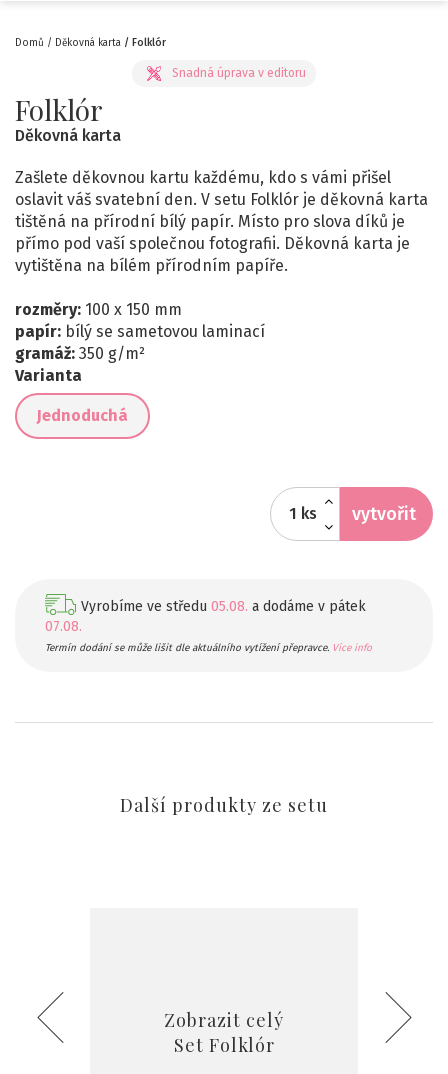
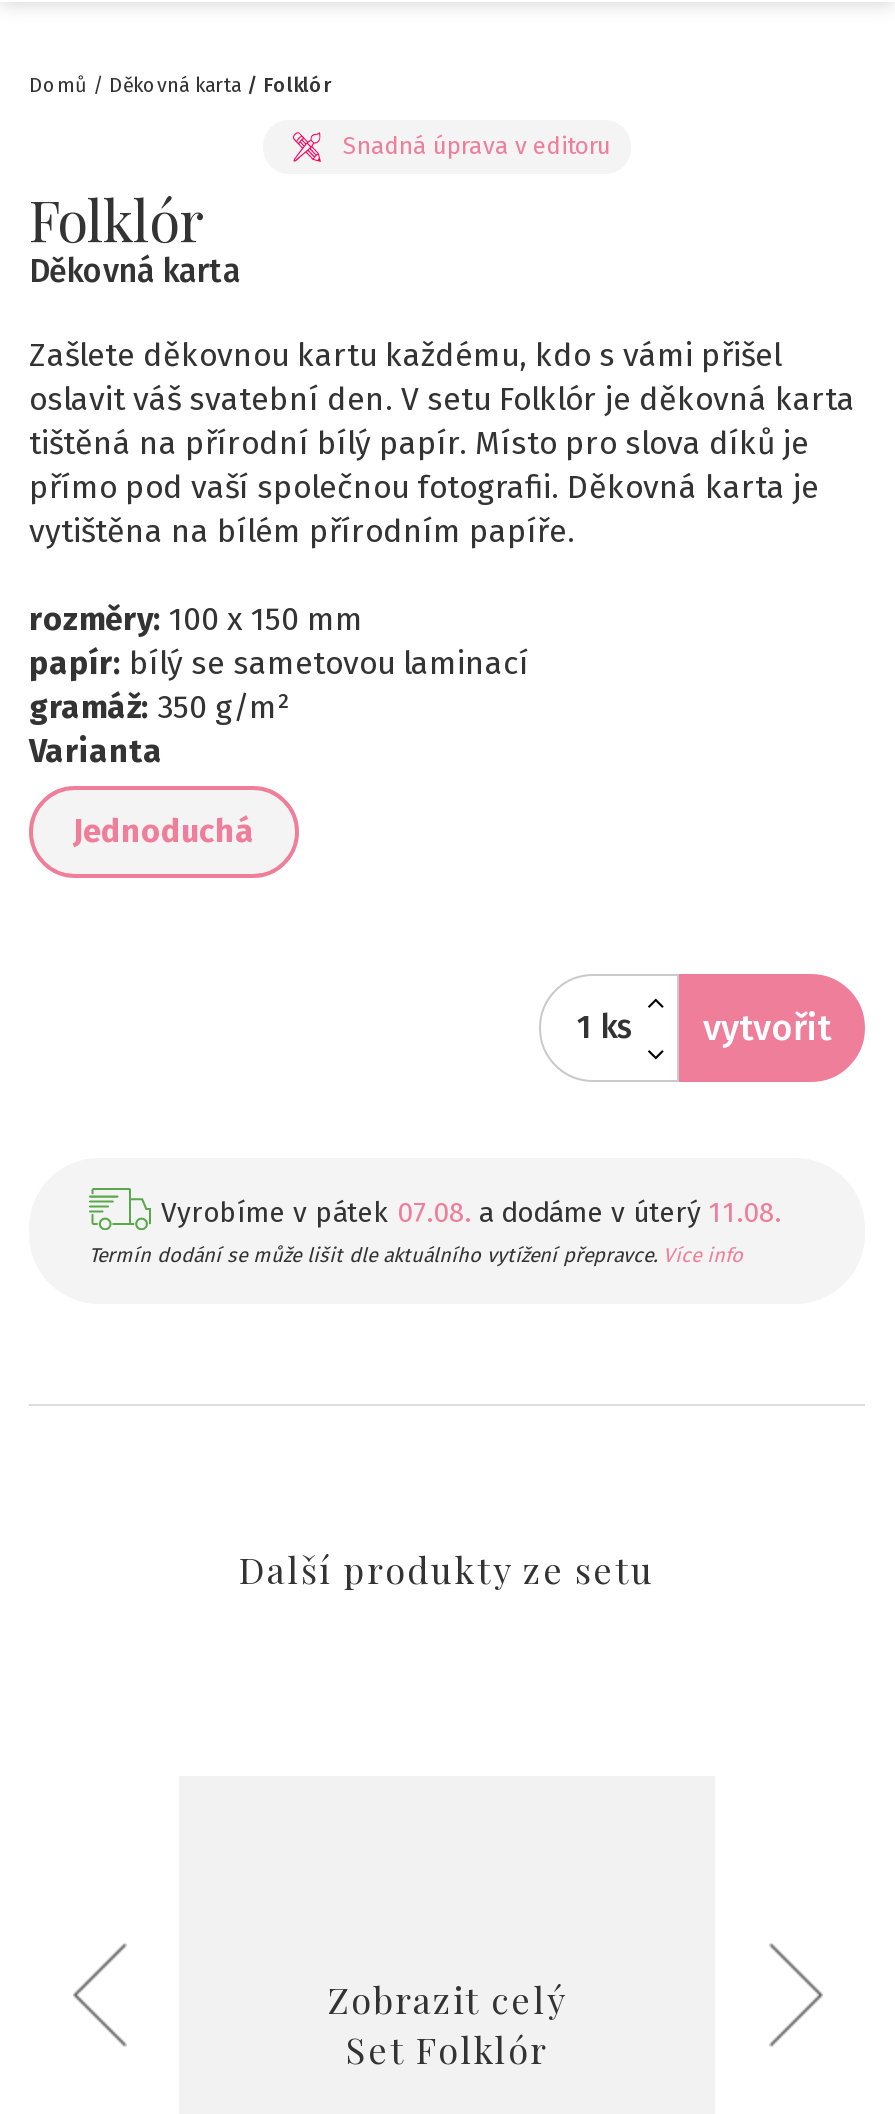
[45,598,366,635] Vyrobíme ve středu 05.08. a dodáme v pátek | 07.08. -> [161,1196,781,1230] Vyrobíme v pátek 07.08. a dodáme v úterý 11.08.

